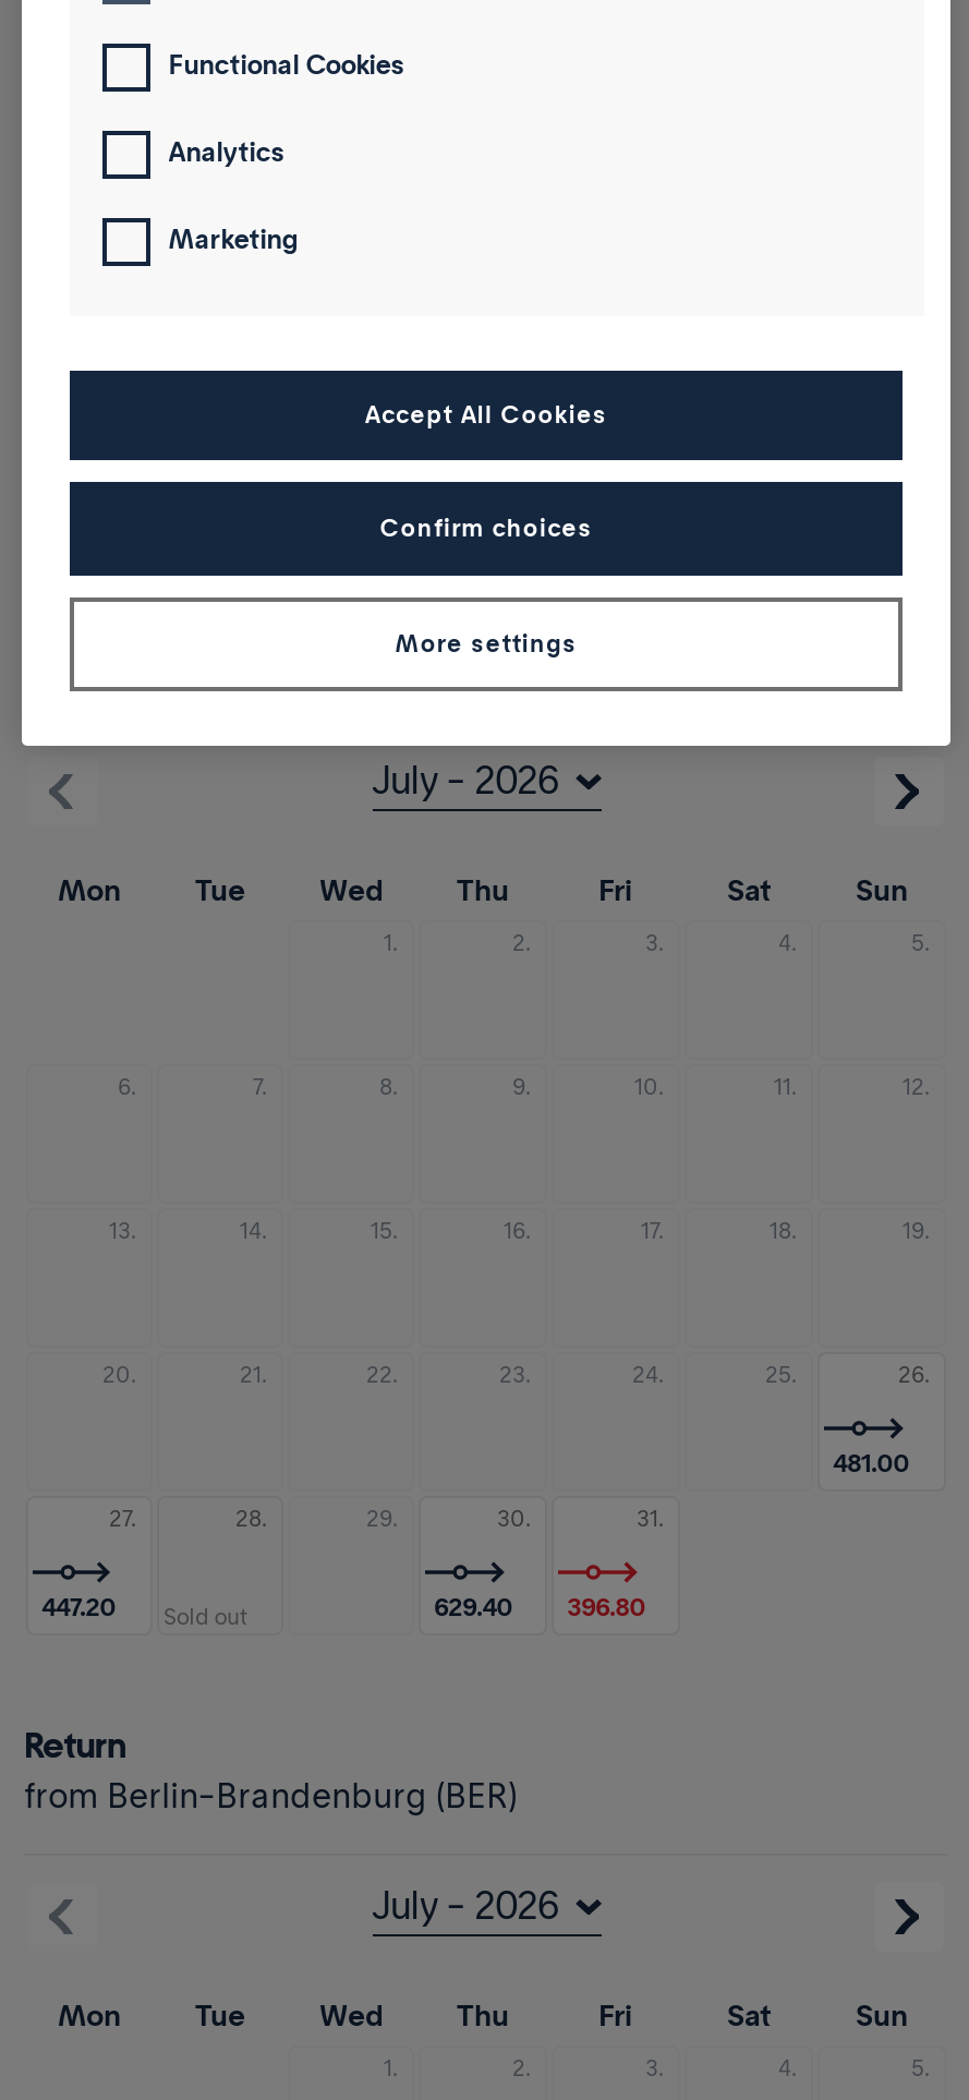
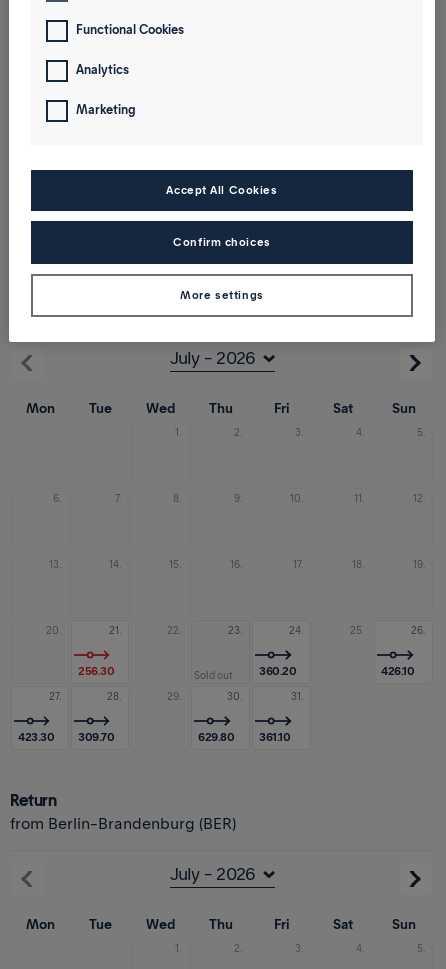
none -> [78,663,114,678] 256.30
none -> [259,663,296,678] 360.20
[833,1446,909,1479] 481.00 -> [381,663,414,678] 426.10
none -> [78,729,114,744] 309.70
[41,1590,116,1622] 447.20 -> [18,729,54,744] 423.30
[434,1590,513,1622] 629.40 -> [198,729,234,744] 629.80
[567,1590,645,1622] 396.80 -> [259,729,290,744] 361.10
moved [163,1603,248,1631] -> [194,669,233,682]: Sold out

